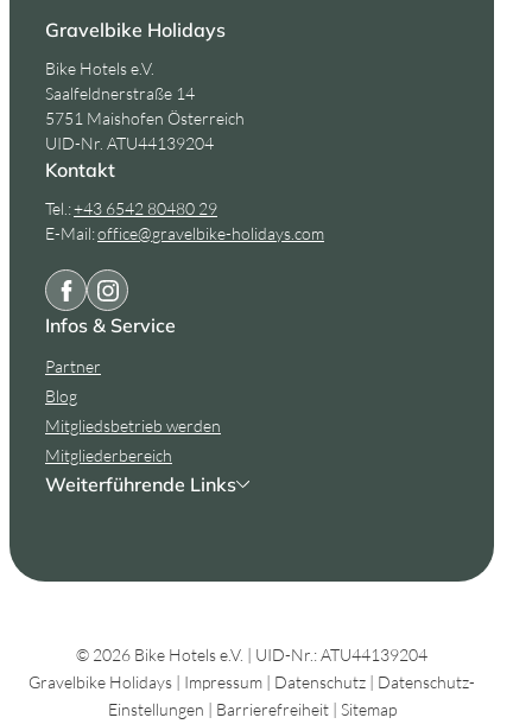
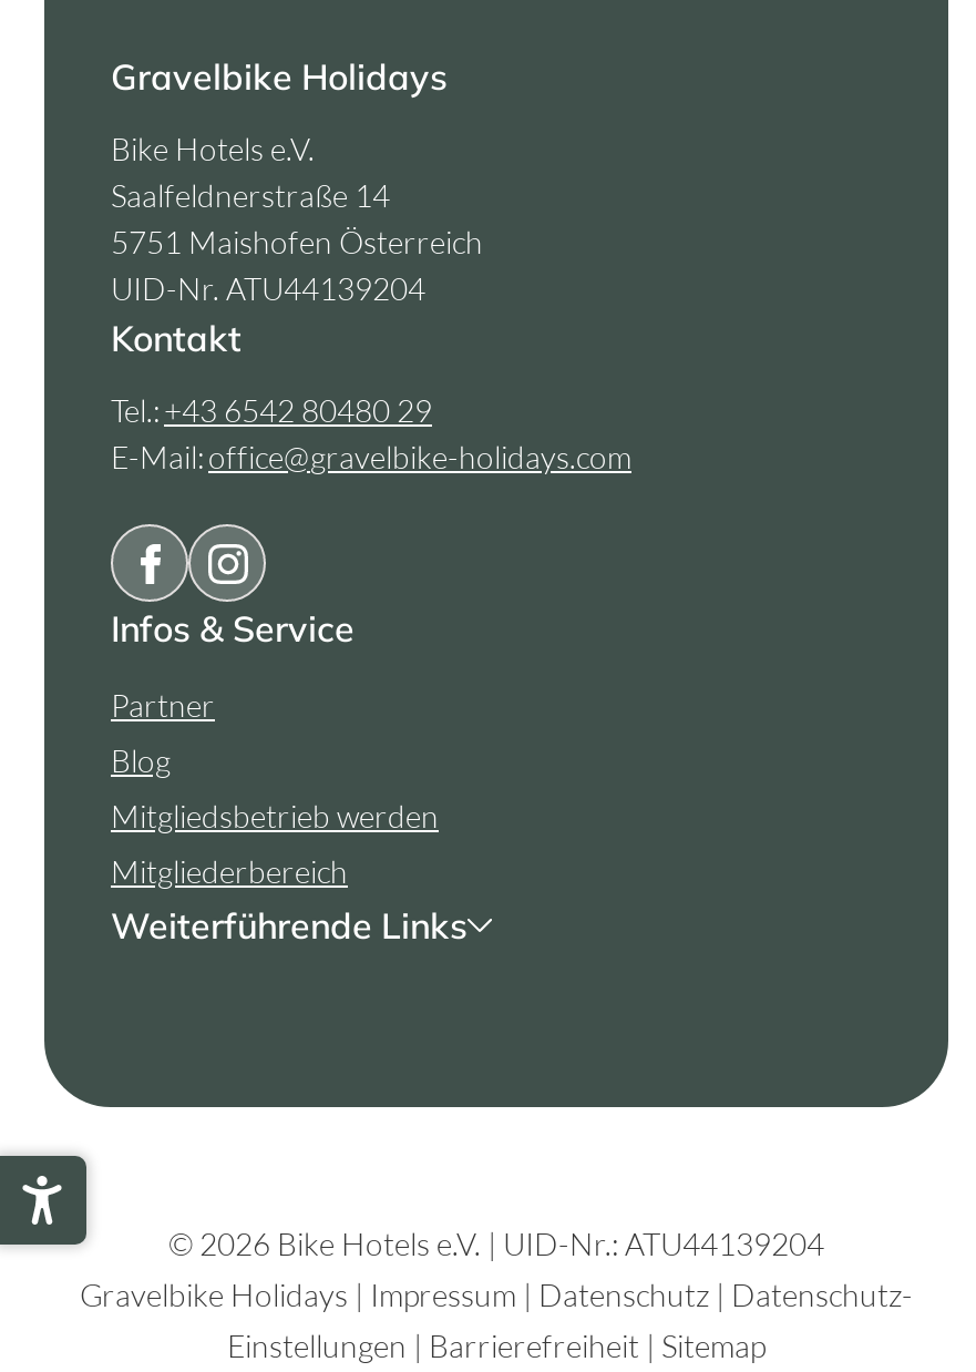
none -> [7,1150,91,1250] [image]

